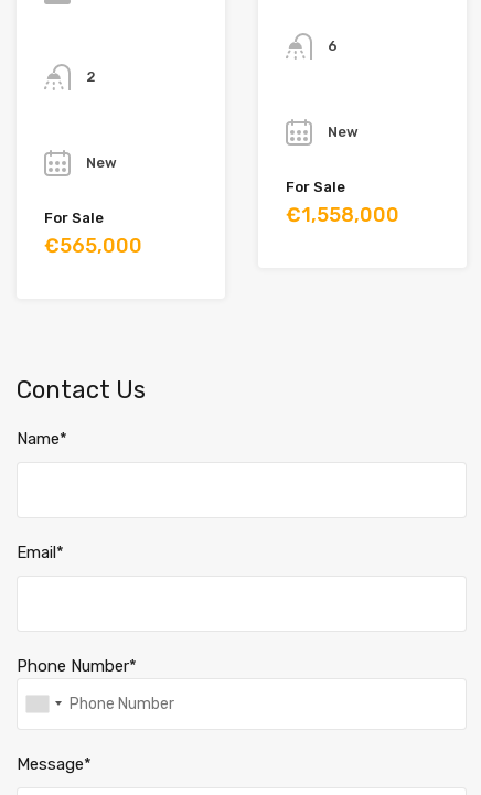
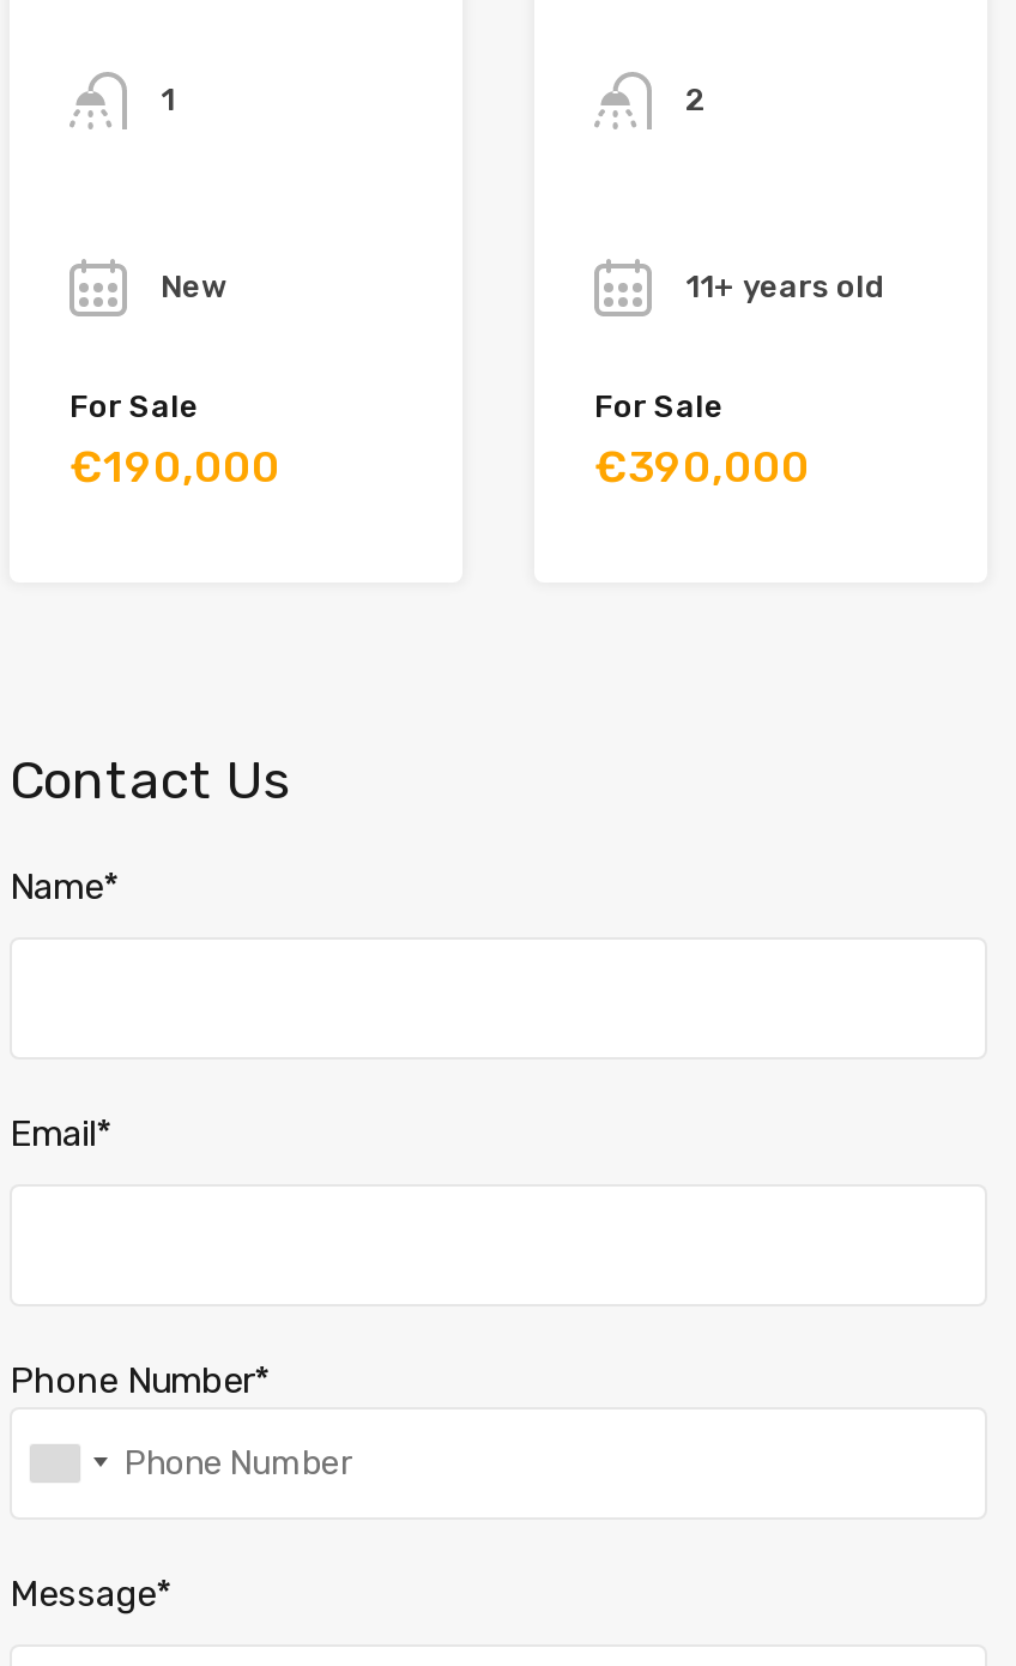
[328,37,338,54] 6 -> [685,81,707,117] 2
[86,68,96,85] 2 -> [161,81,175,117] 1
[328,123,359,140] New -> [685,268,887,304] 11+ years old
[286,203,399,227] €1,558,000 -> [594,441,810,494] €390,000
[44,234,142,258] €565,000 -> [69,441,280,494] €190,000

